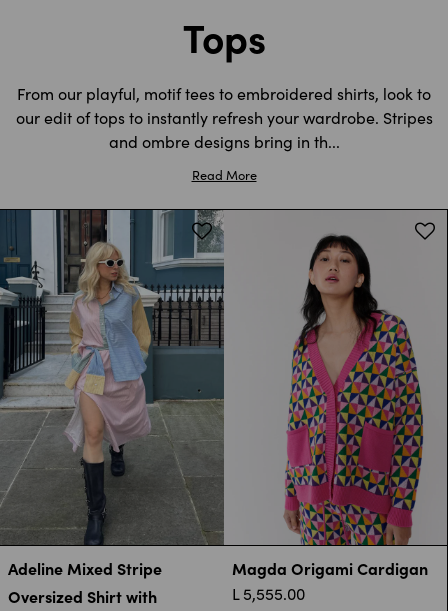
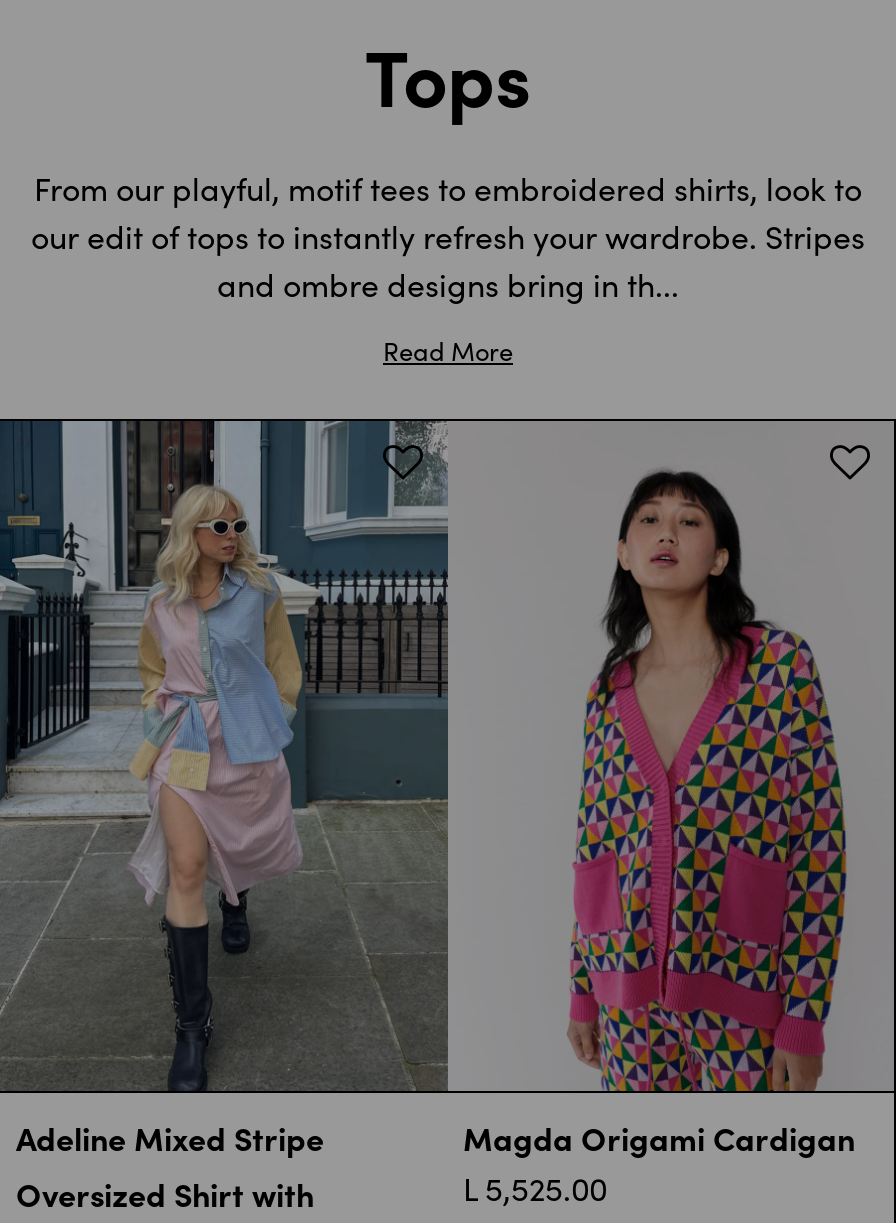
[231,583,304,604] L 5,555.00 -> [463,1167,607,1209] L 5,525.00

